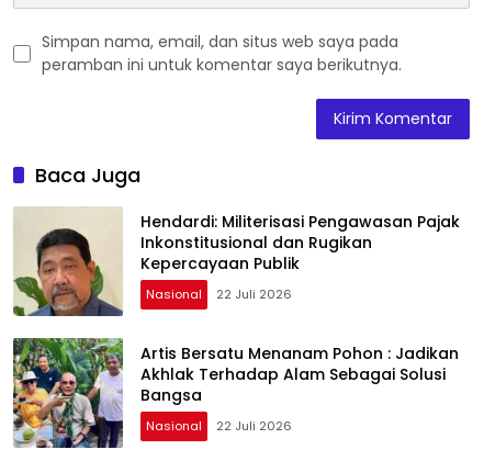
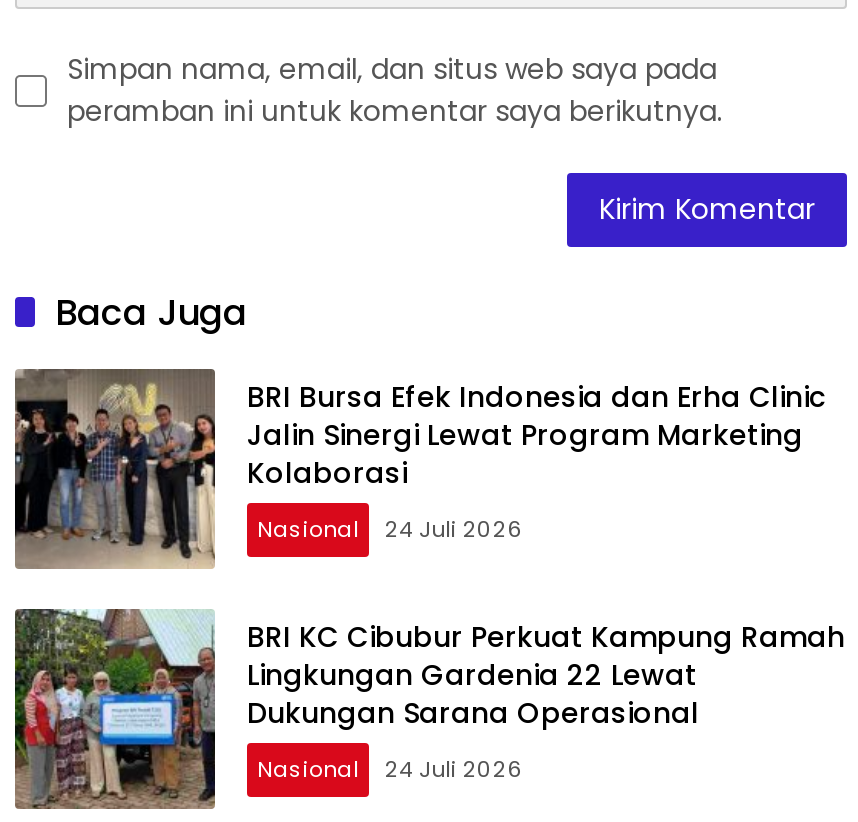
[13,206,460,317] [image] | Hendardi: Militerisasi Pengawasan Pajak | Inkonstitusional dan Rugikan | Kepercayaan Publik -> [13,367,827,569] [image] | BRI Bursa Efek Indonesia dan Erha Clinic | Jalin Sinergi Lewat Program Marketing | Kolaborasi
[146,286,292,303] Nasional 22 Juli 2026 -> [257,514,523,546] Nasional 24 Juli 2026
[12,337,459,449] [image] | Artis Bersatu Menanam Pohon : Jadikan | Akhlak Terhadap Alam Sebagai Solusi | Bangsa -> [13,609,845,811] [image] | BRI KC Cibubur Perkuat Kampung Ramah | Lingkungan Gardenia 22 Lewat | Dukungan Sarana Operasional
[146,418,292,435] Nasional 22 Juli 2026 -> [257,754,523,786] Nasional 24 Juli 2026

